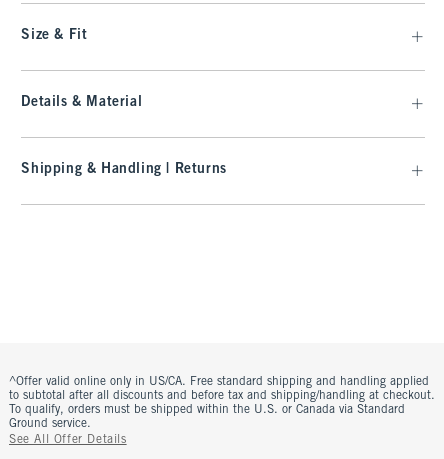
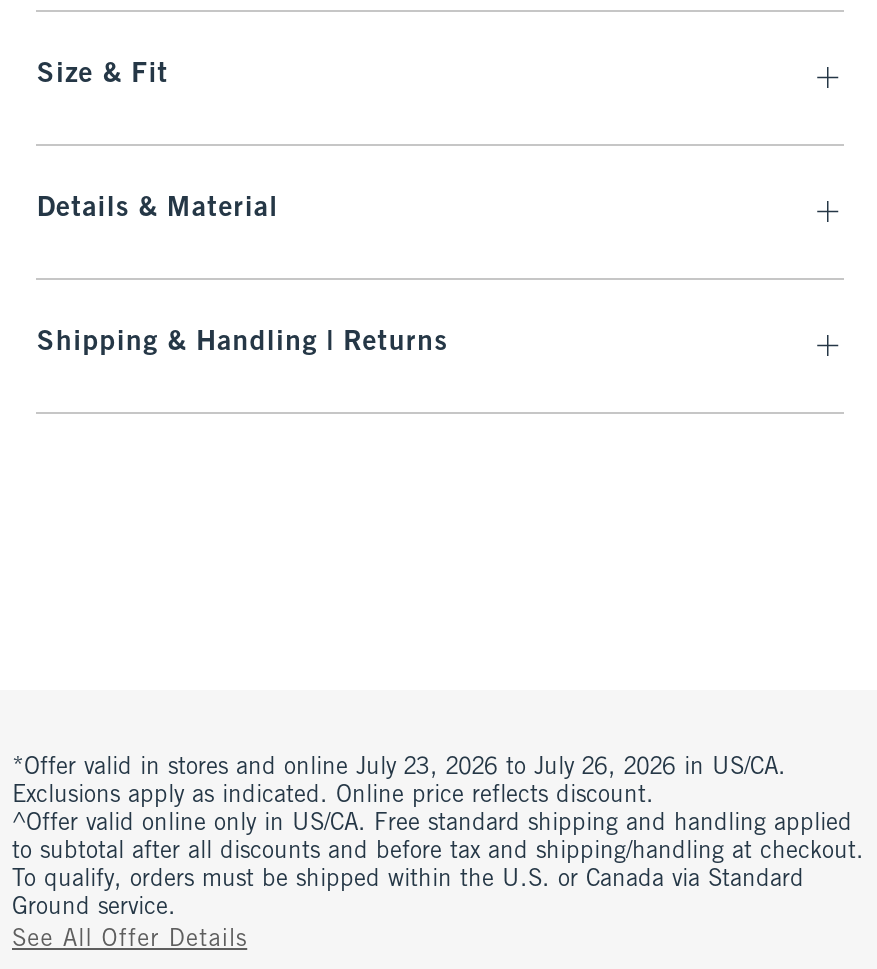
none -> [12,756,786,808] *Offer valid in stores and online July 23, 2026 to July 26, 2026 in US/CA. | Exclusions apply as indicated. Online price reflects discount.

